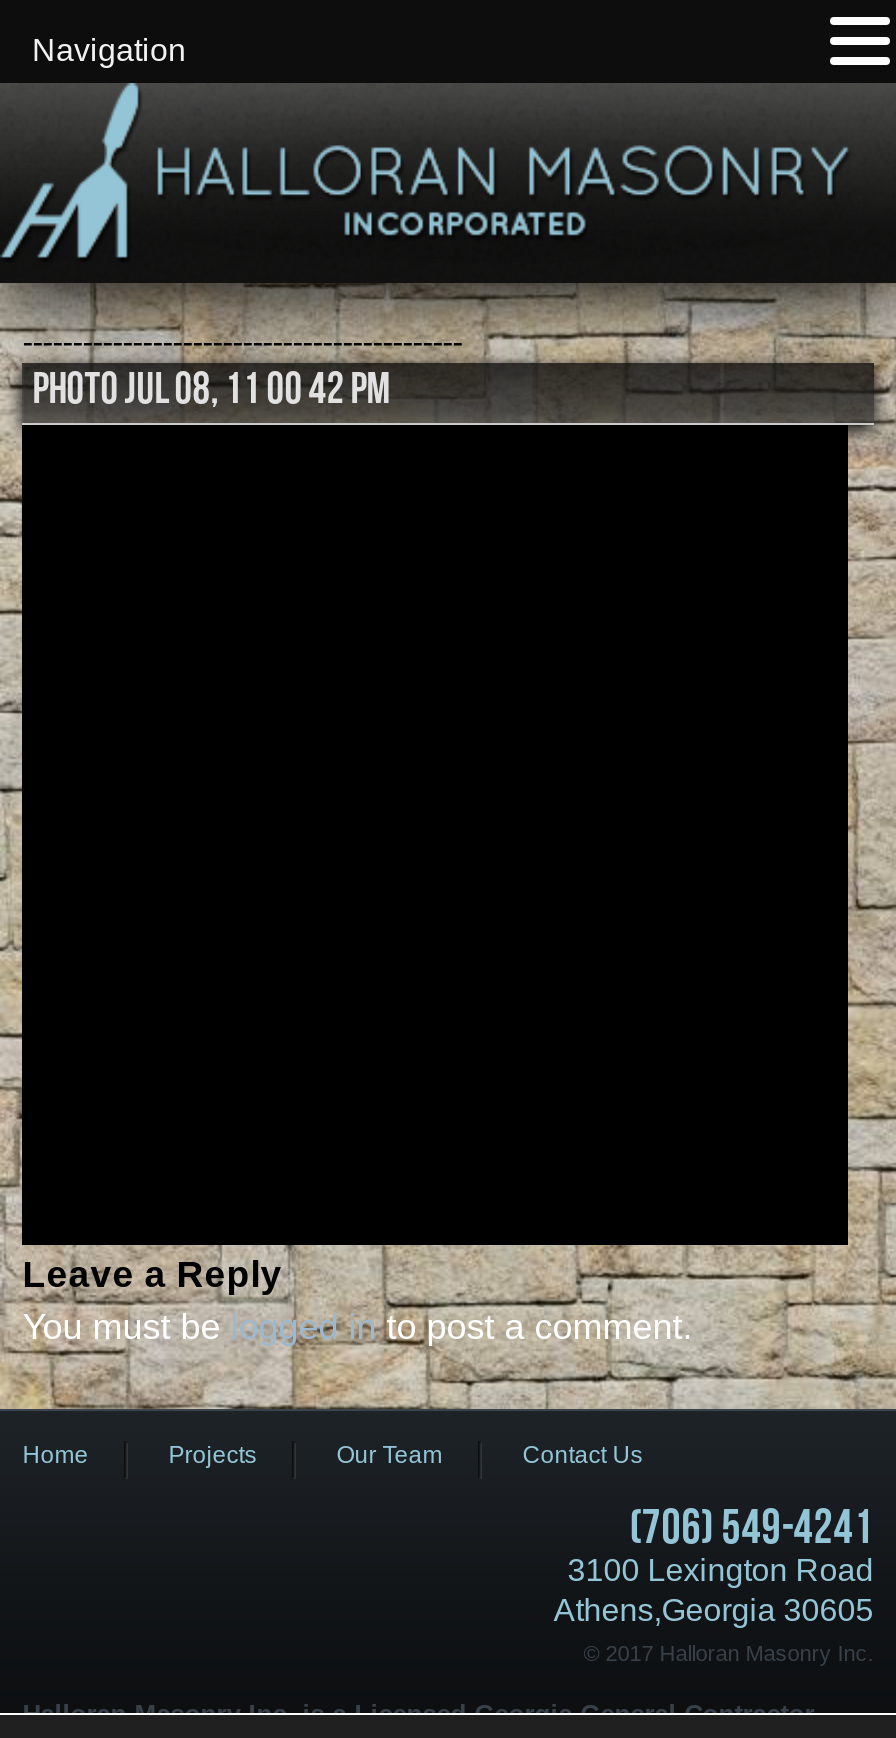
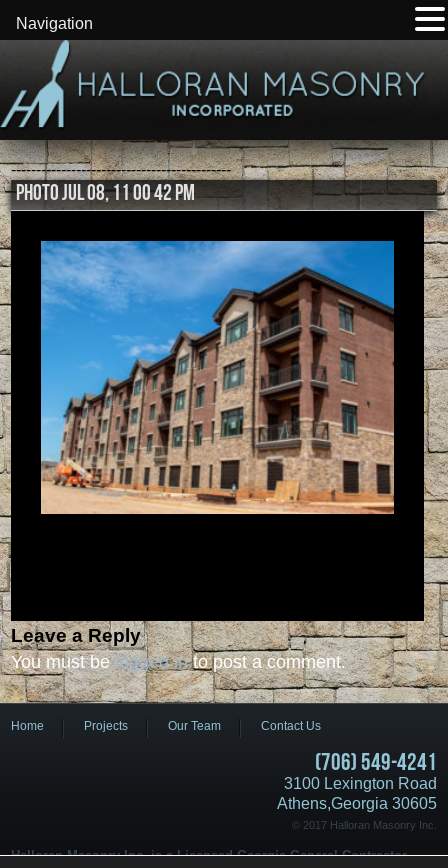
none -> [40,240,395,515] [image]

